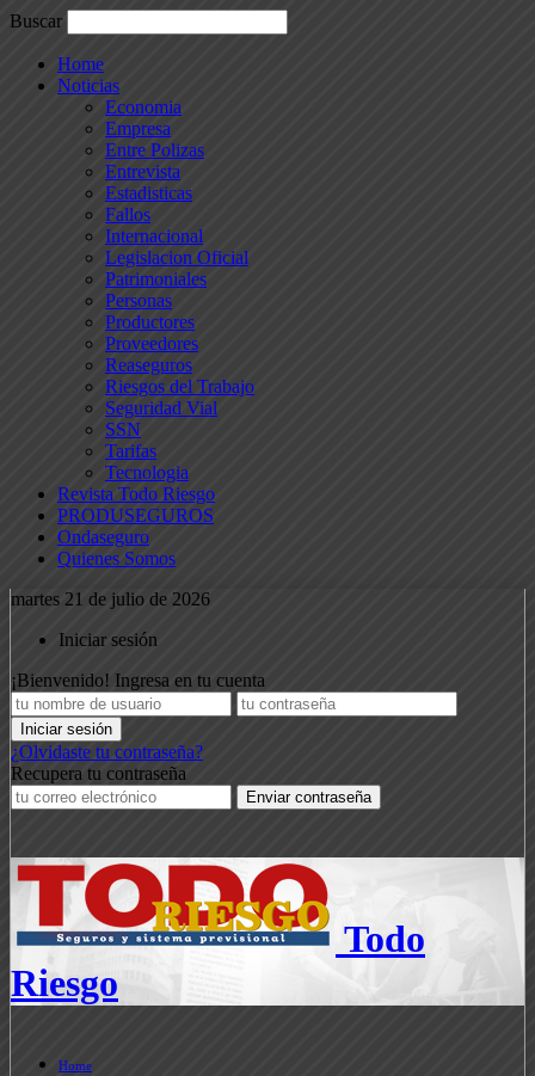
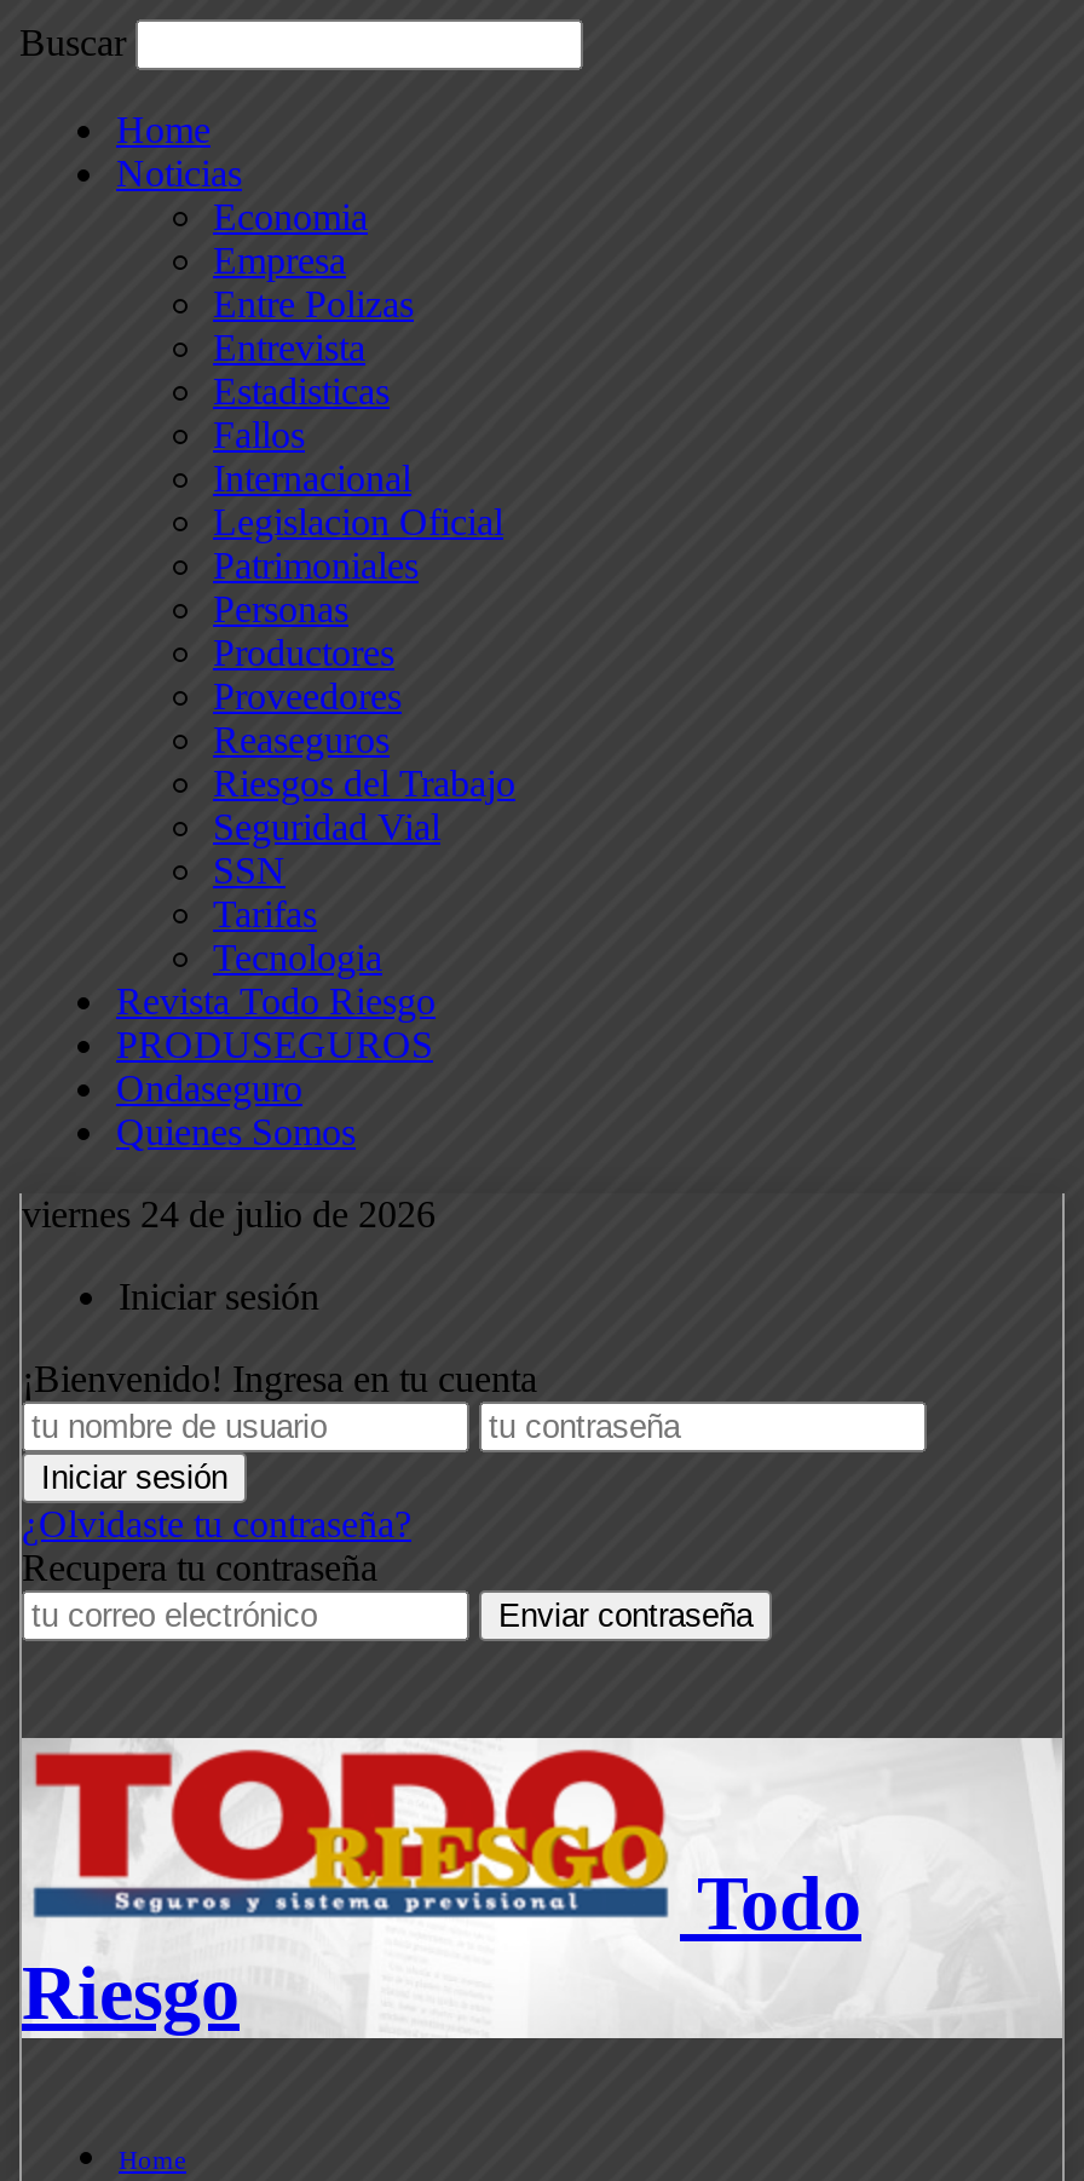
[11,589,210,609] martes 21 de julio de 2026 -> [22,1193,436,1235] viernes 24 de julio de 2026

